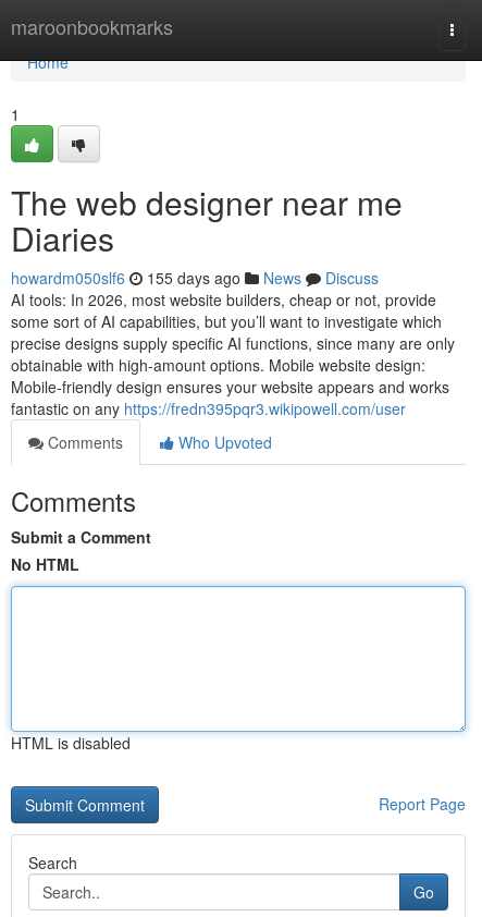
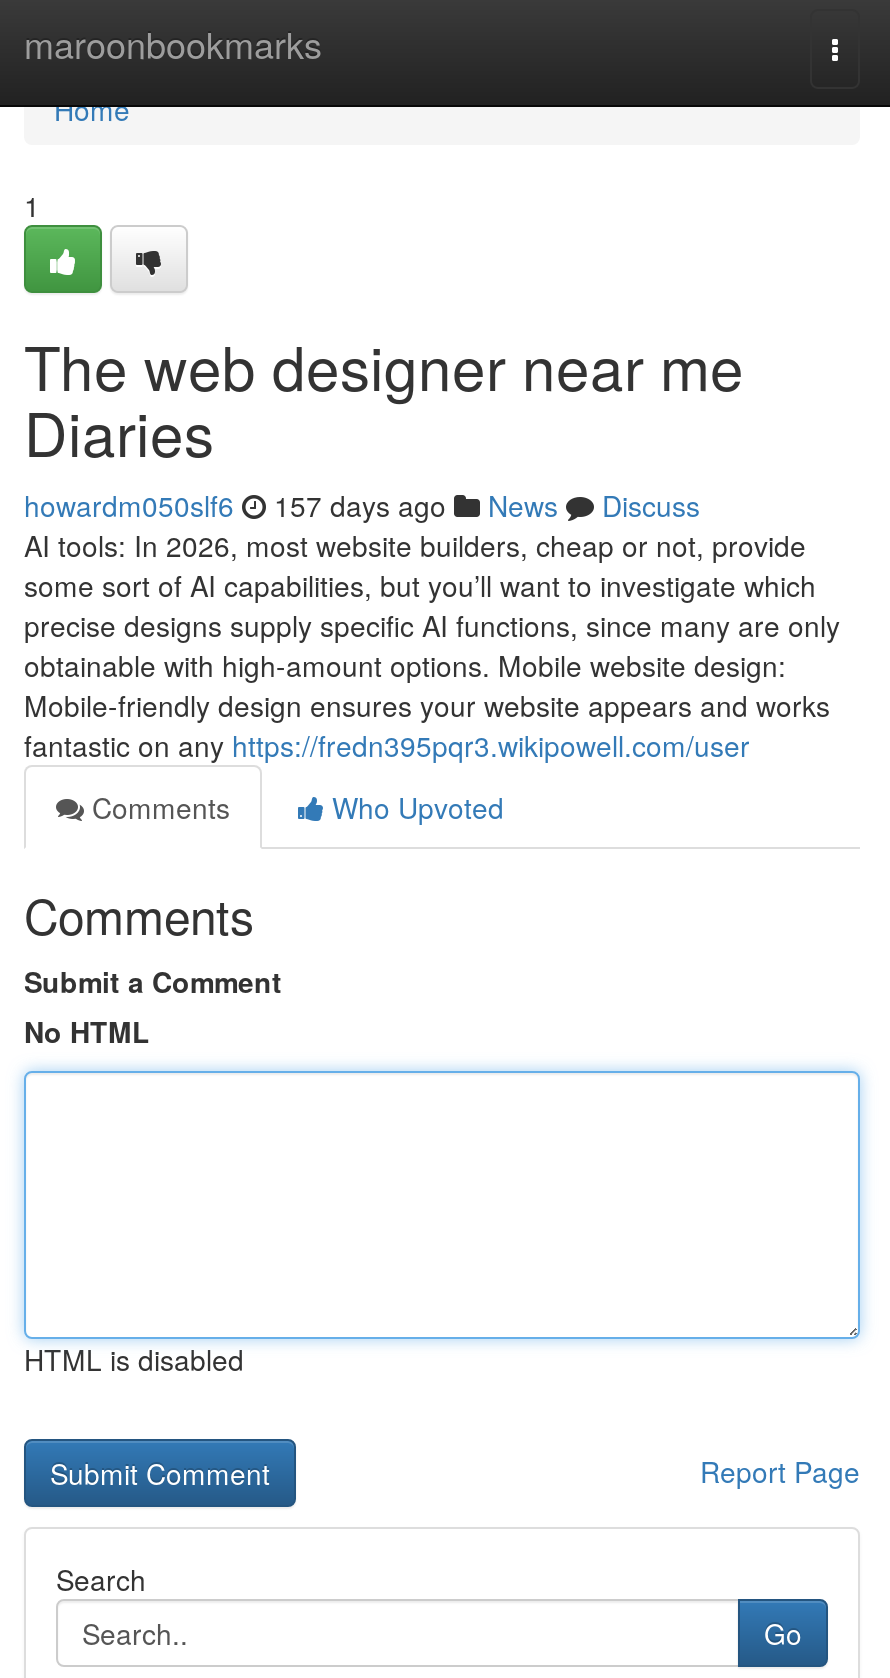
[11,267,379,289] howardm050slf6 155 days ago News Discuss -> [24,485,700,525] howardm050slf6 157 days ago News Discuss

